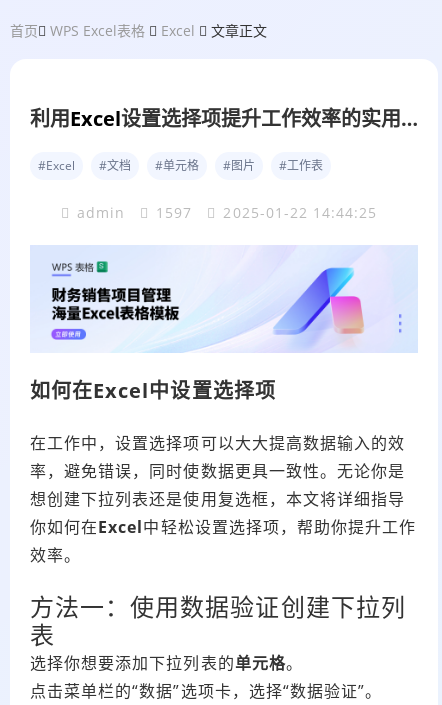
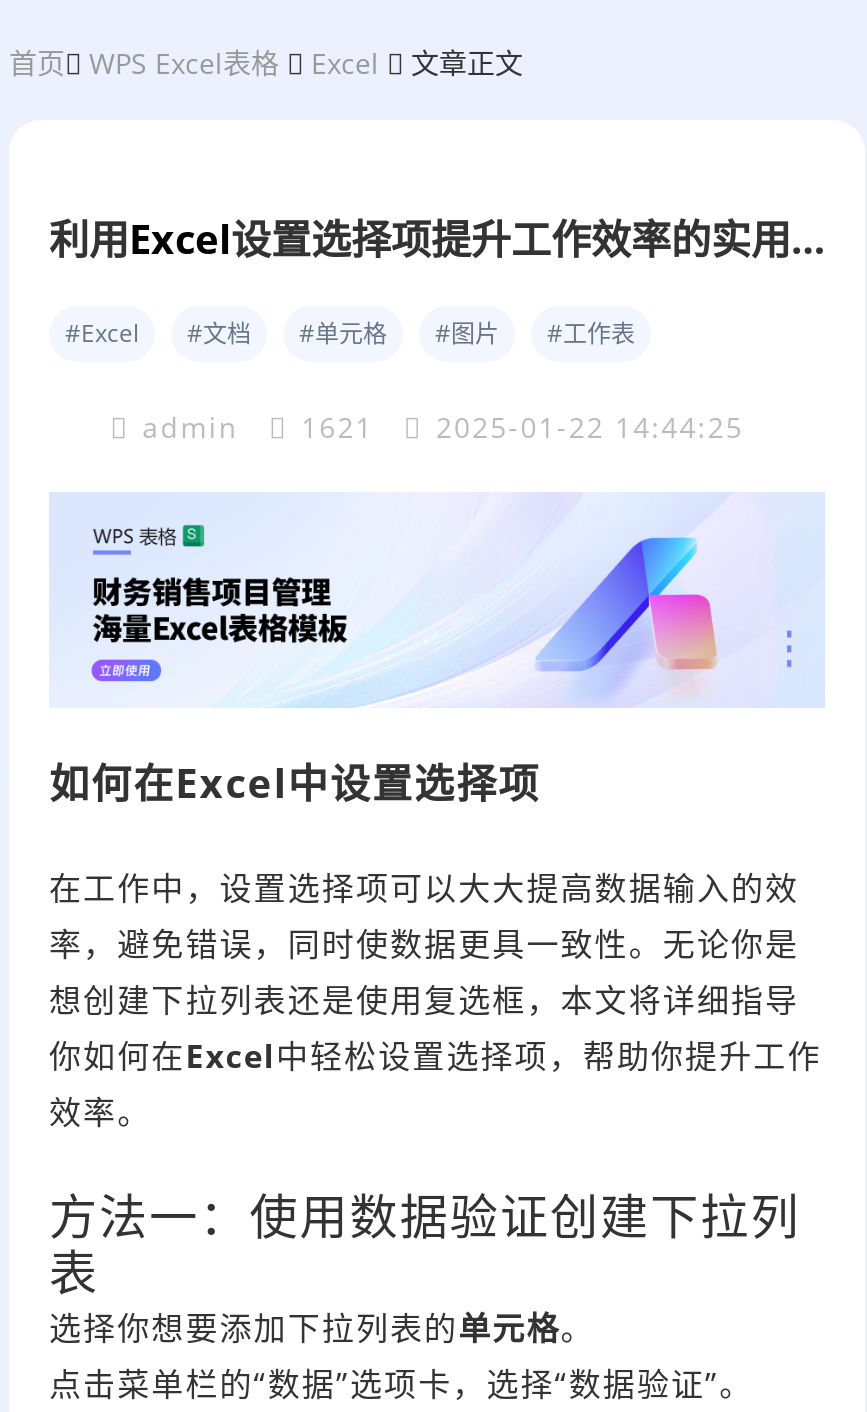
[72,203,377,222] admin 1597 2025-01-22 14:44:25 -> [132,408,744,446] admin 1621 2025-01-22 14:44:25

